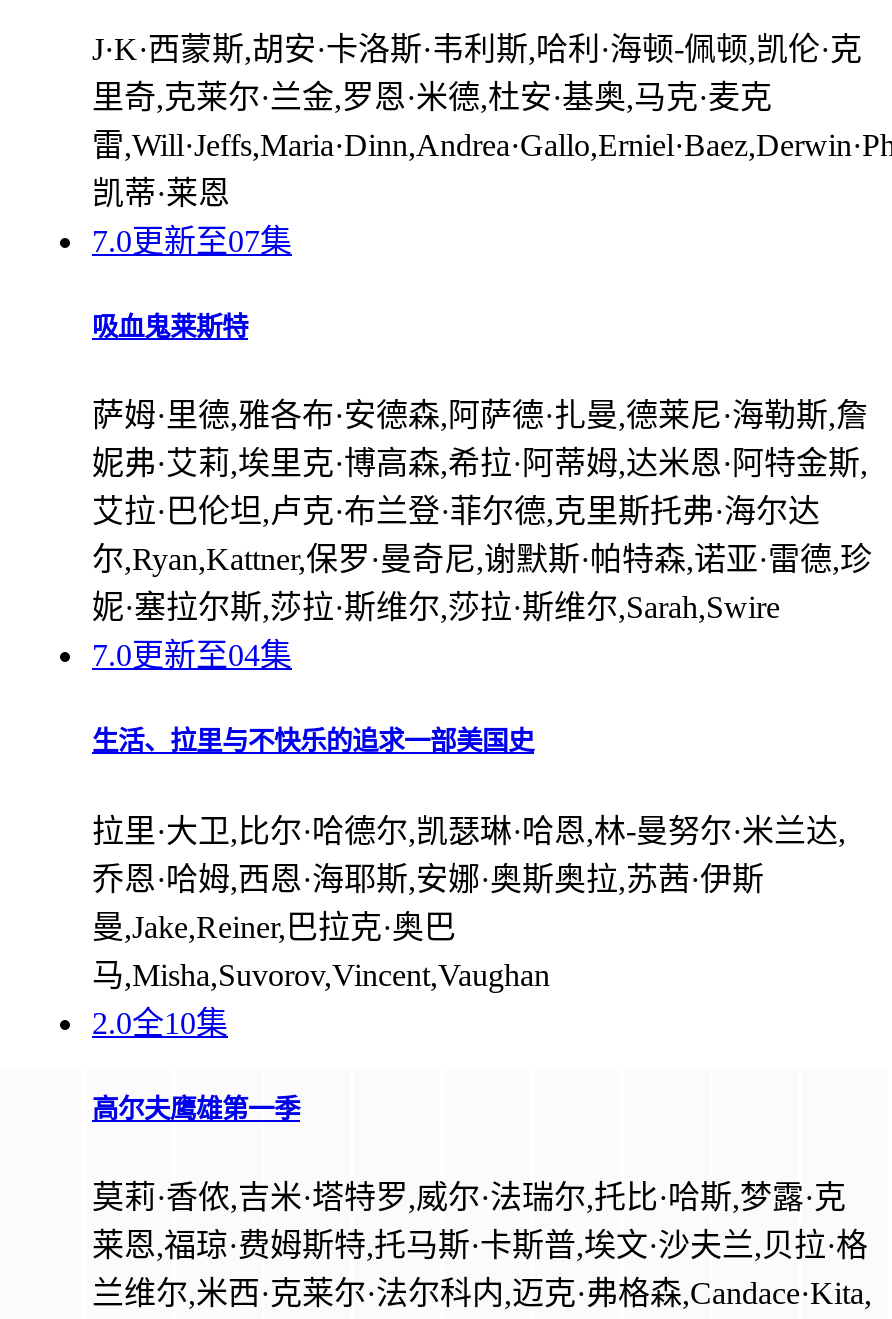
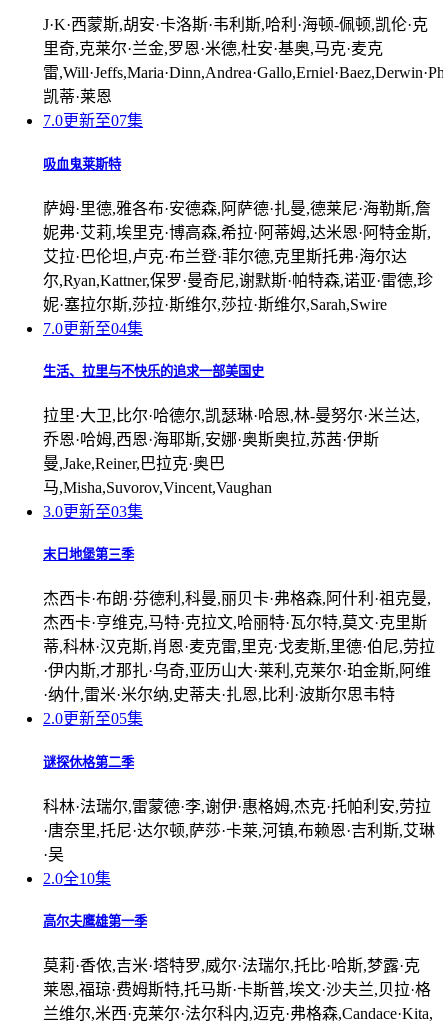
none -> [43,503,435,863] 3.0更新至03集 | 末日地堡第三季 | 杰西卡·布朗·芬德利,科曼,丽贝卡·弗格森,阿什利·祖克曼, | 杰西卡·亨维克,马特·克拉文,哈丽特·瓦尔特,莫文·克里斯 | 蒂,科林·汉克斯,肖恩·麦克雷,里克·戈麦斯,里德·伯尼,劳拉 | ·伊内斯,才那扎·乌奇,亚历山大·莱利,克莱尔·珀金斯,阿维 | ·纳什,雷米·米尔纳,史蒂夫·扎恩,比利·波斯尔思韦特 | 2.0更新至05集 | 谜探休格第二季 | 科林·法瑞尔,雷蒙德·李,谢伊·惠格姆,杰克·托帕利安,劳拉 | ·唐奈里,托尼·达尔顿,萨莎·卡莱,河镇,布赖恩·吉利斯,艾琳 | ·吴

